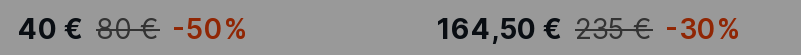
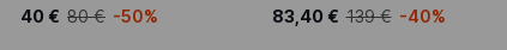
[437,11,741,45] 164,50 € 235 € -30% -> [271,6,445,27] 83,40 € 139 € -40%

